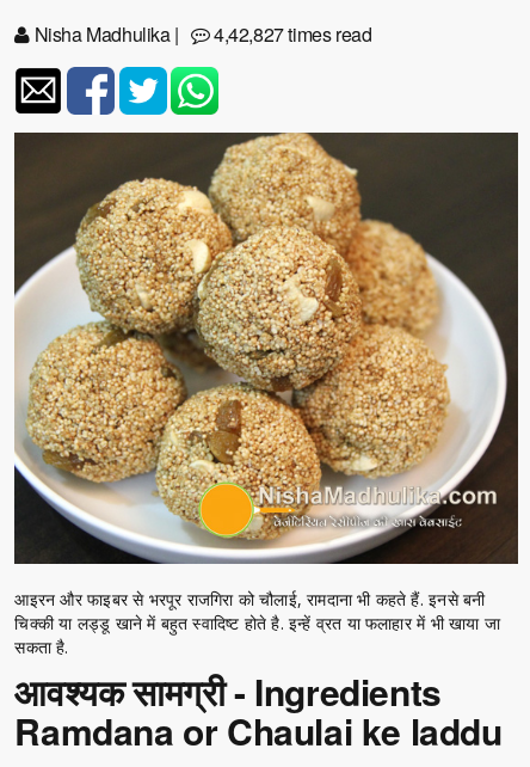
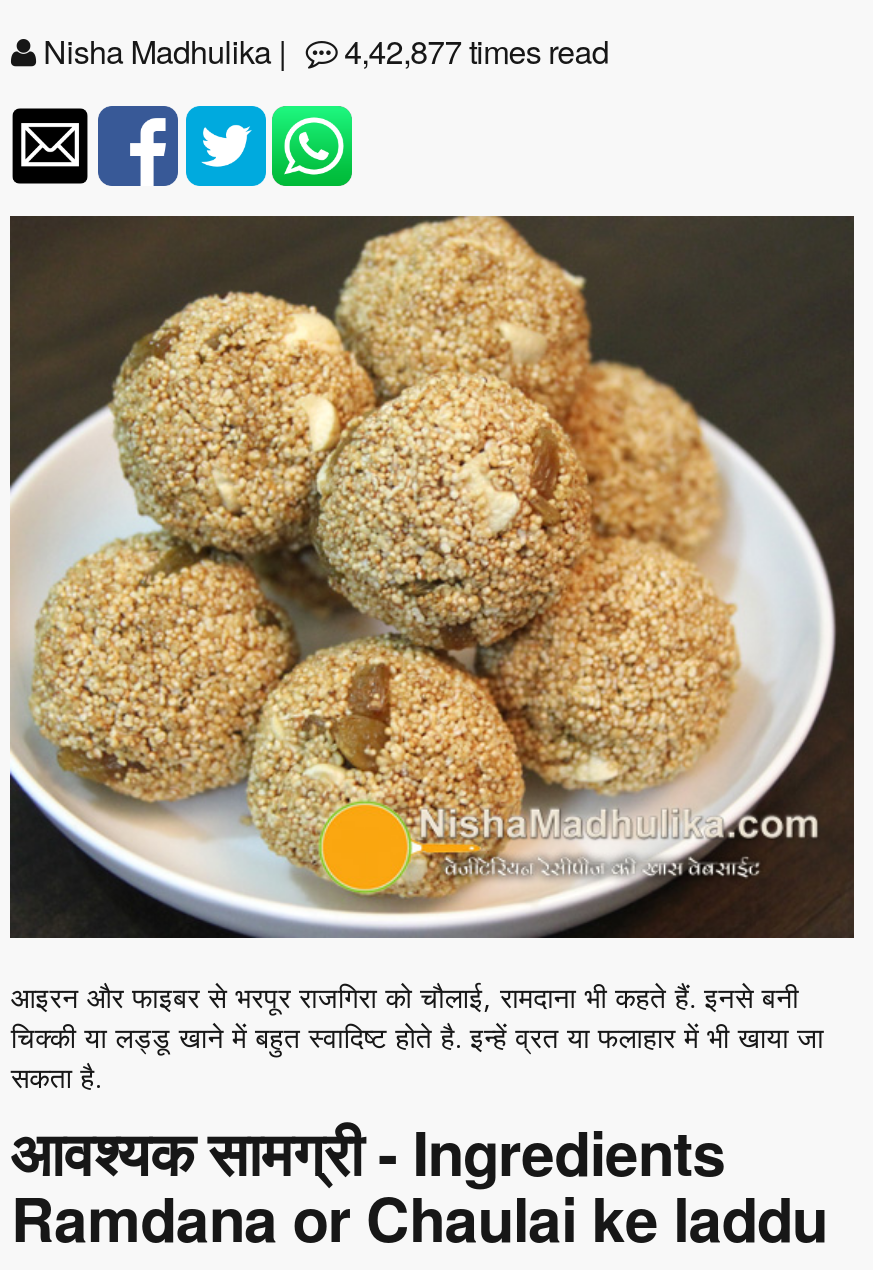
[209,20,372,48] 4,42,827 times read -> [337,28,609,74] 4,42,877 times read

